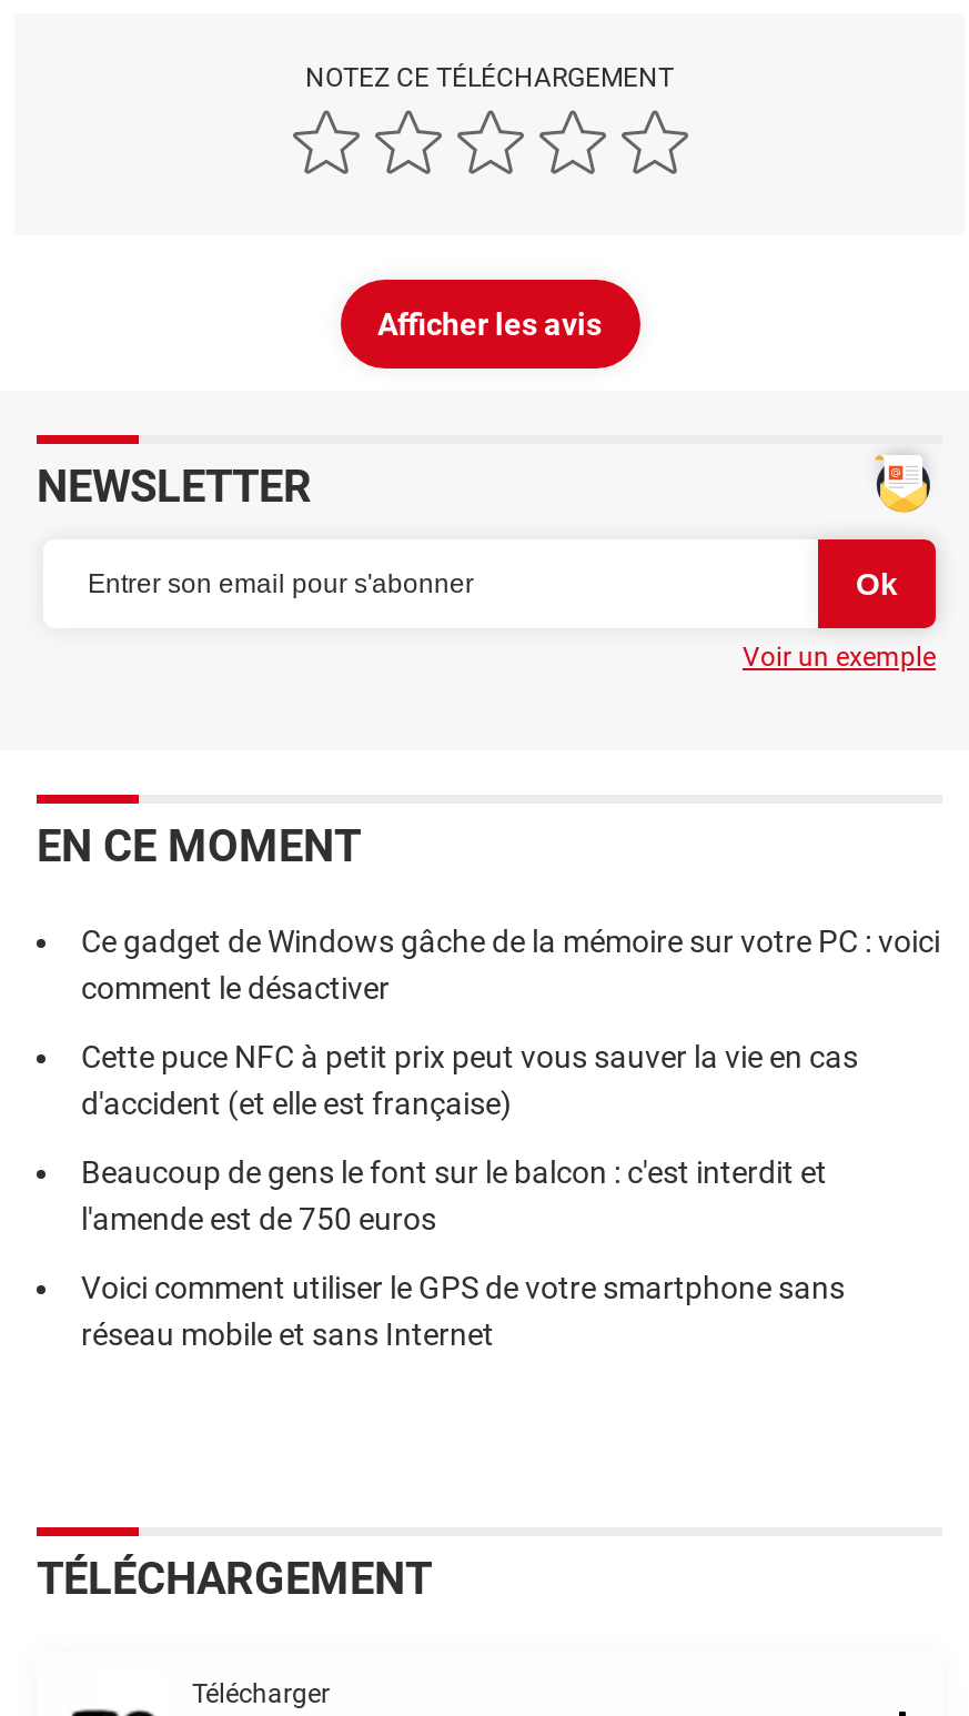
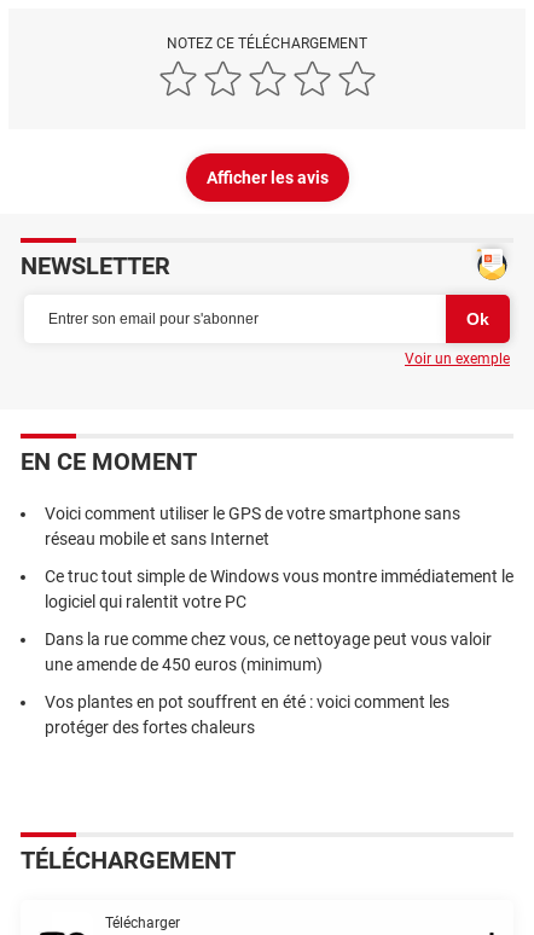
[81,924,940,1237] Ce gadget de Windows gâche de la mémoire sur votre PC : voici | comment le désactiver | Cette puce NFC à petit prix peut vous sauver la vie en cas | d'accident (et elle est française) | Beaucoup de gens le font sur le balcon : c'est interdit et | l'amende est de 750 euros -> none
moved [81,1271,845,1353] -> [45,504,460,549]: Voici comment utiliser le GPS de votre smartphone sans | réseau mobile et sans Internet
none -> [45,567,513,737] Ce truc tout simple de Windows vous montre immédiatement le | logiciel qui ralentit votre PC | Dans la rue comme chez vous, ce nettoyage peut vous valoir | une amende de 450 euros (minimum) | Vos plantes en pot souffrent en été : voici comment les | protéger des fortes chaleurs

